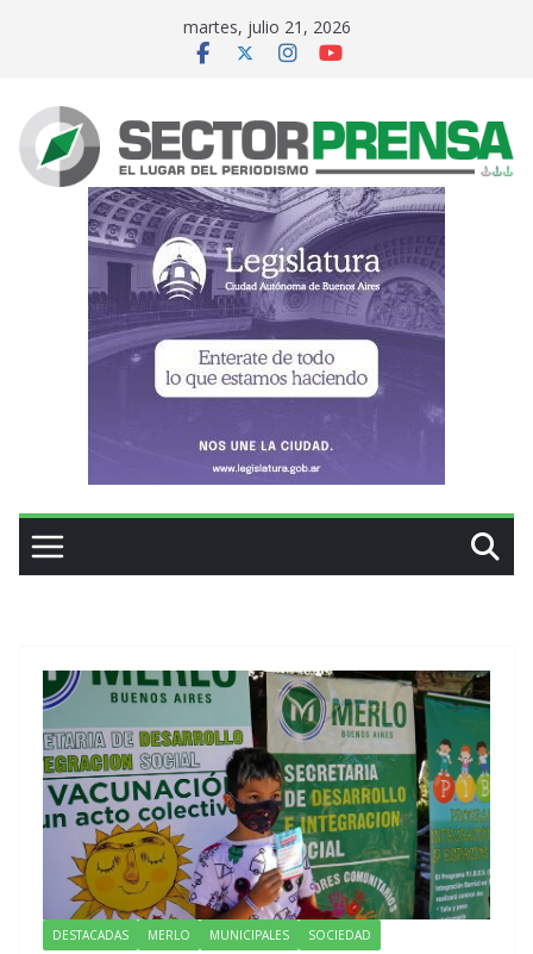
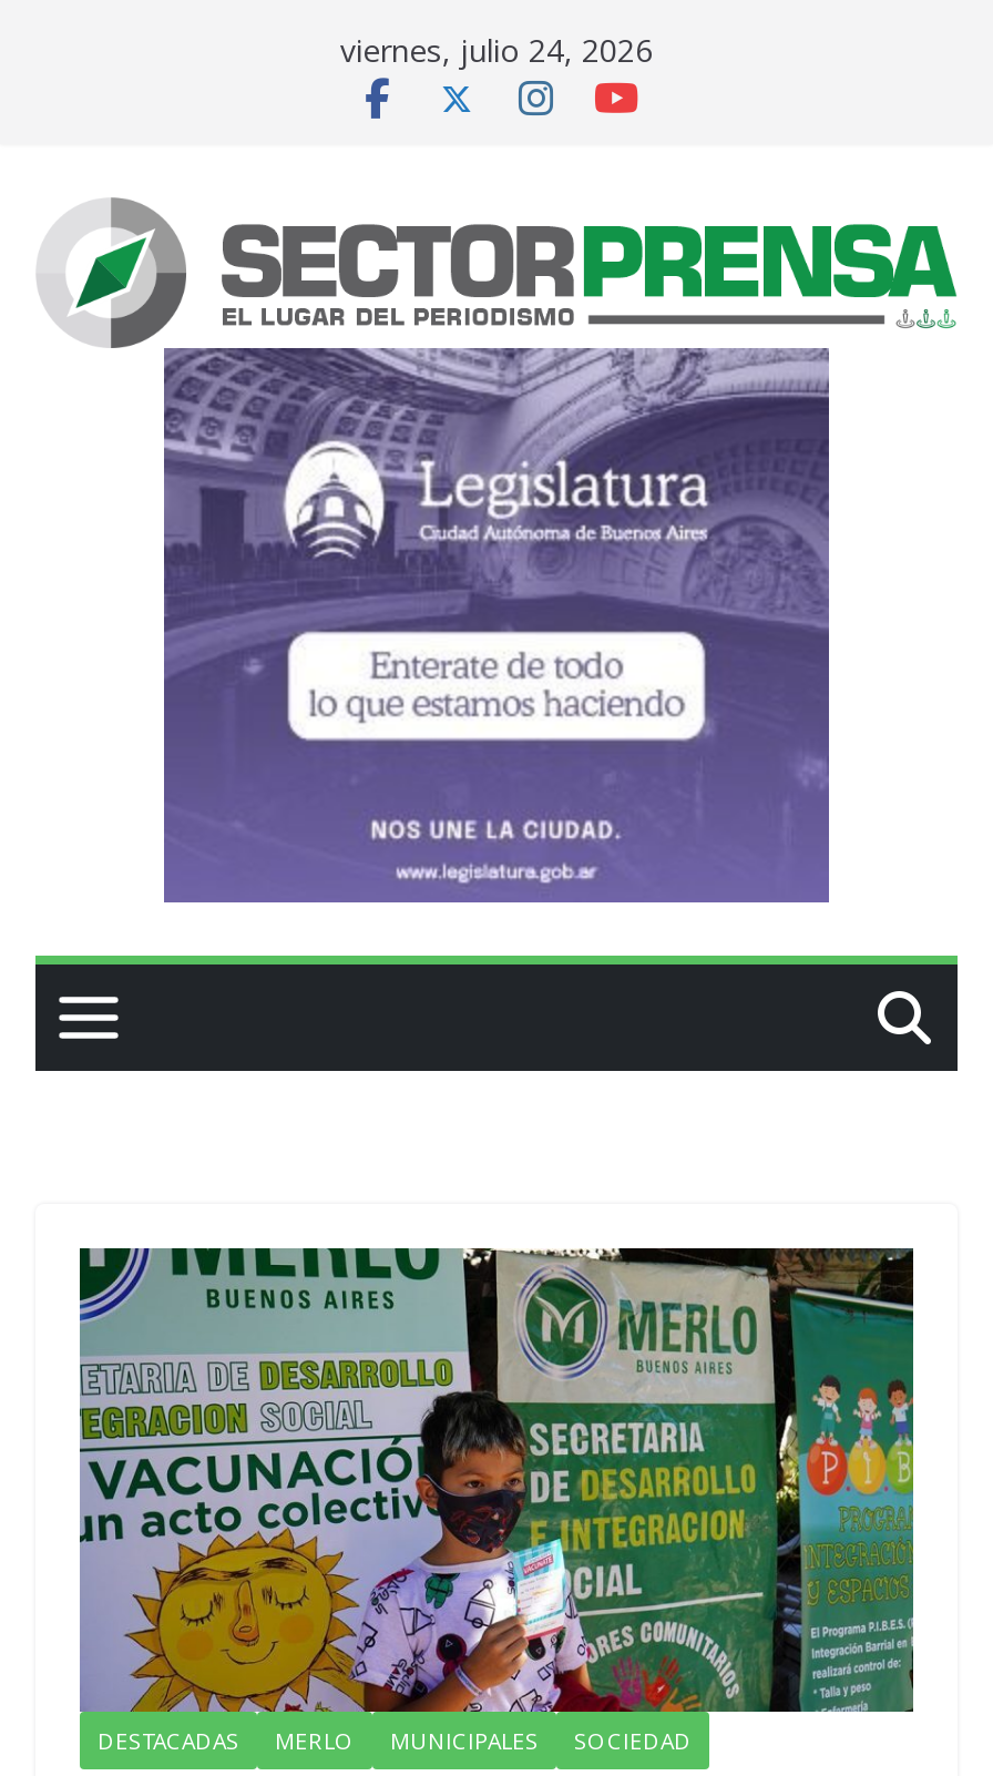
[183,15,350,38] martes, julio 21, 2026 -> [340,29,653,71] viernes, julio 24, 2026

